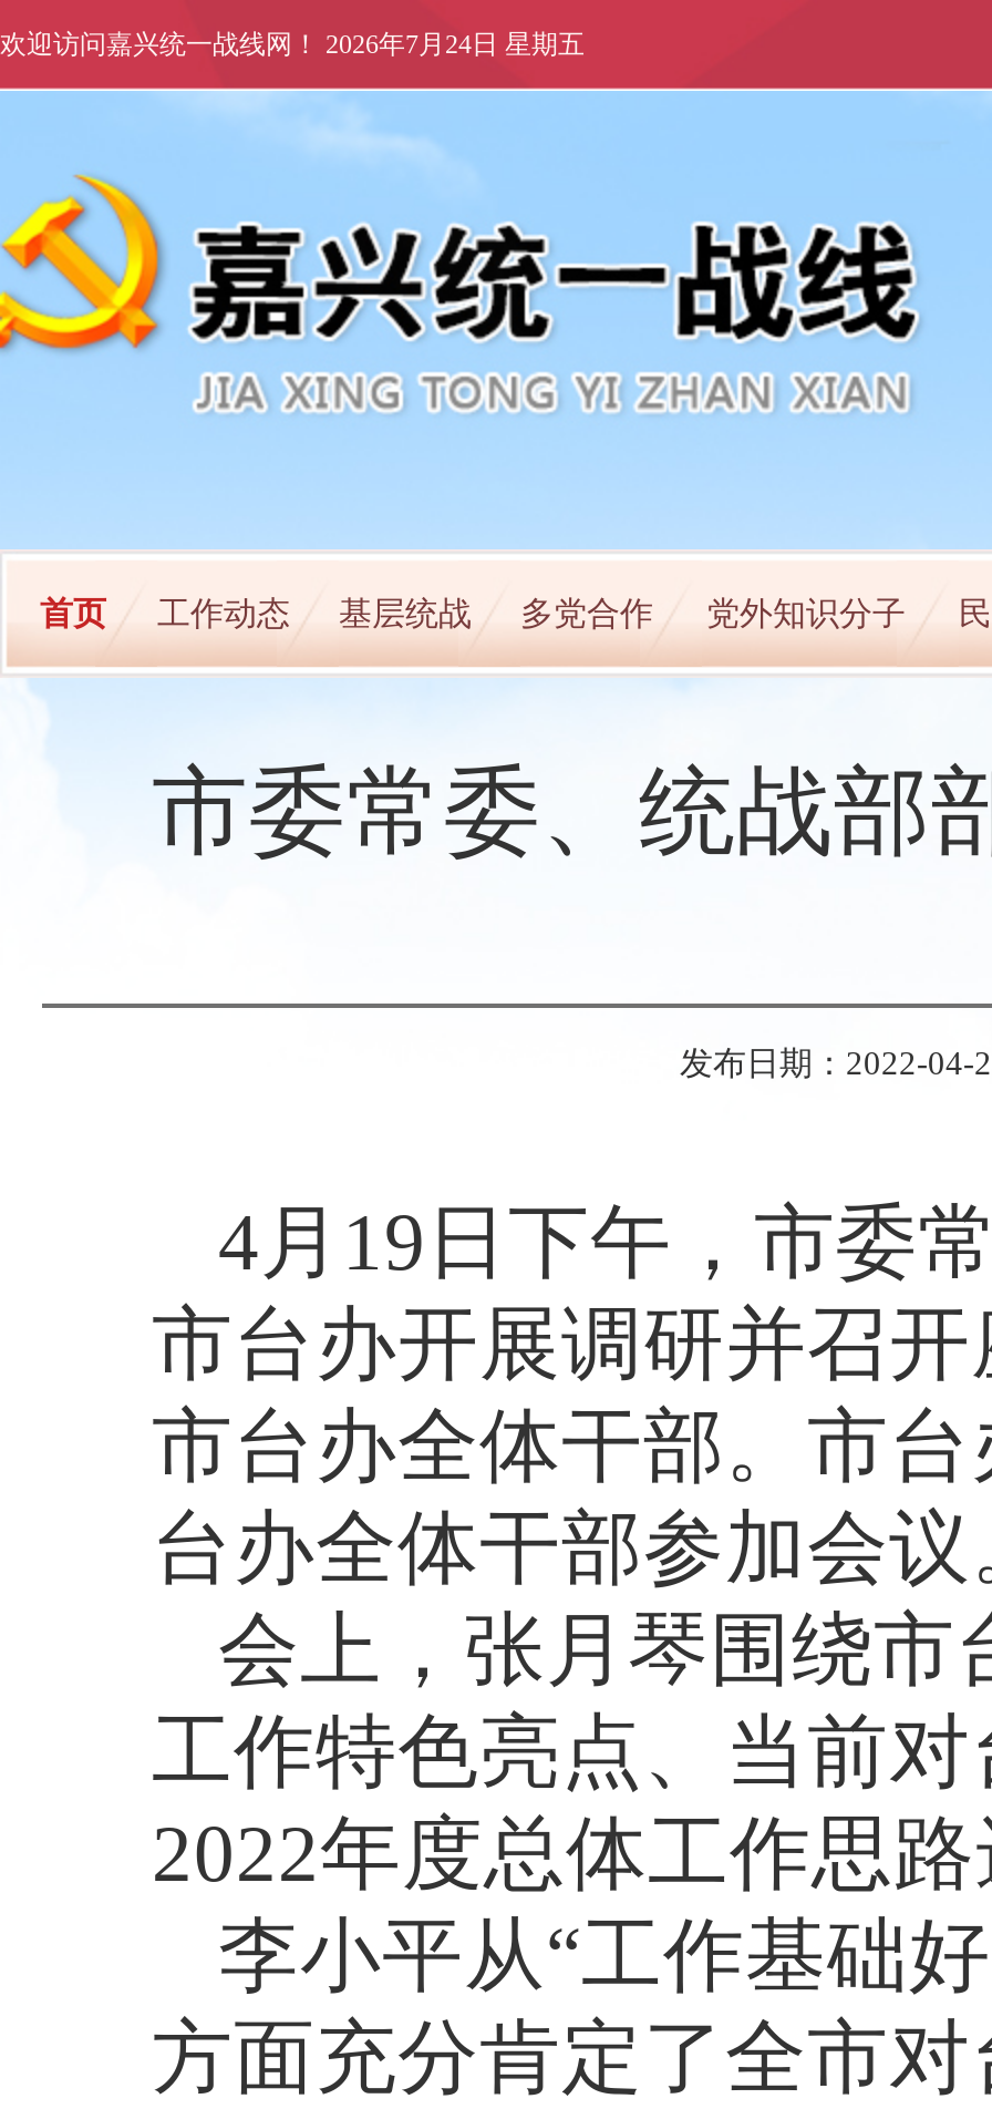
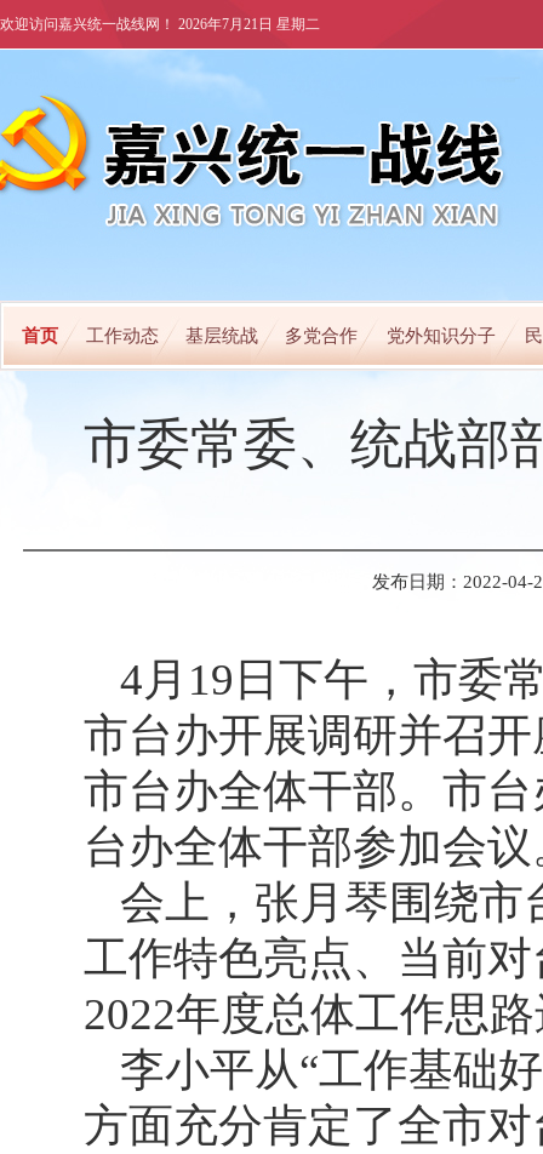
[0,29,585,60] 欢迎访问嘉兴统一战线网！2026年7月24日 星期五 -> [0,16,320,33] 欢迎访问嘉兴统一战线网！2026年7月21日 星期二

